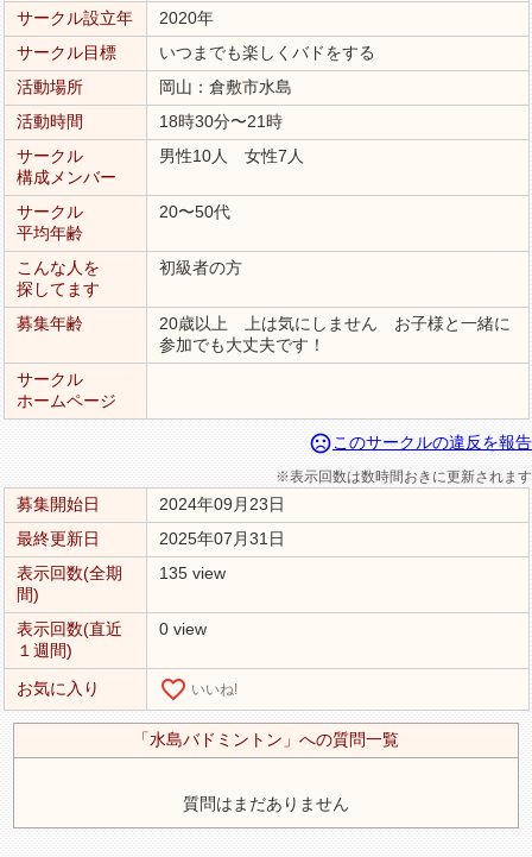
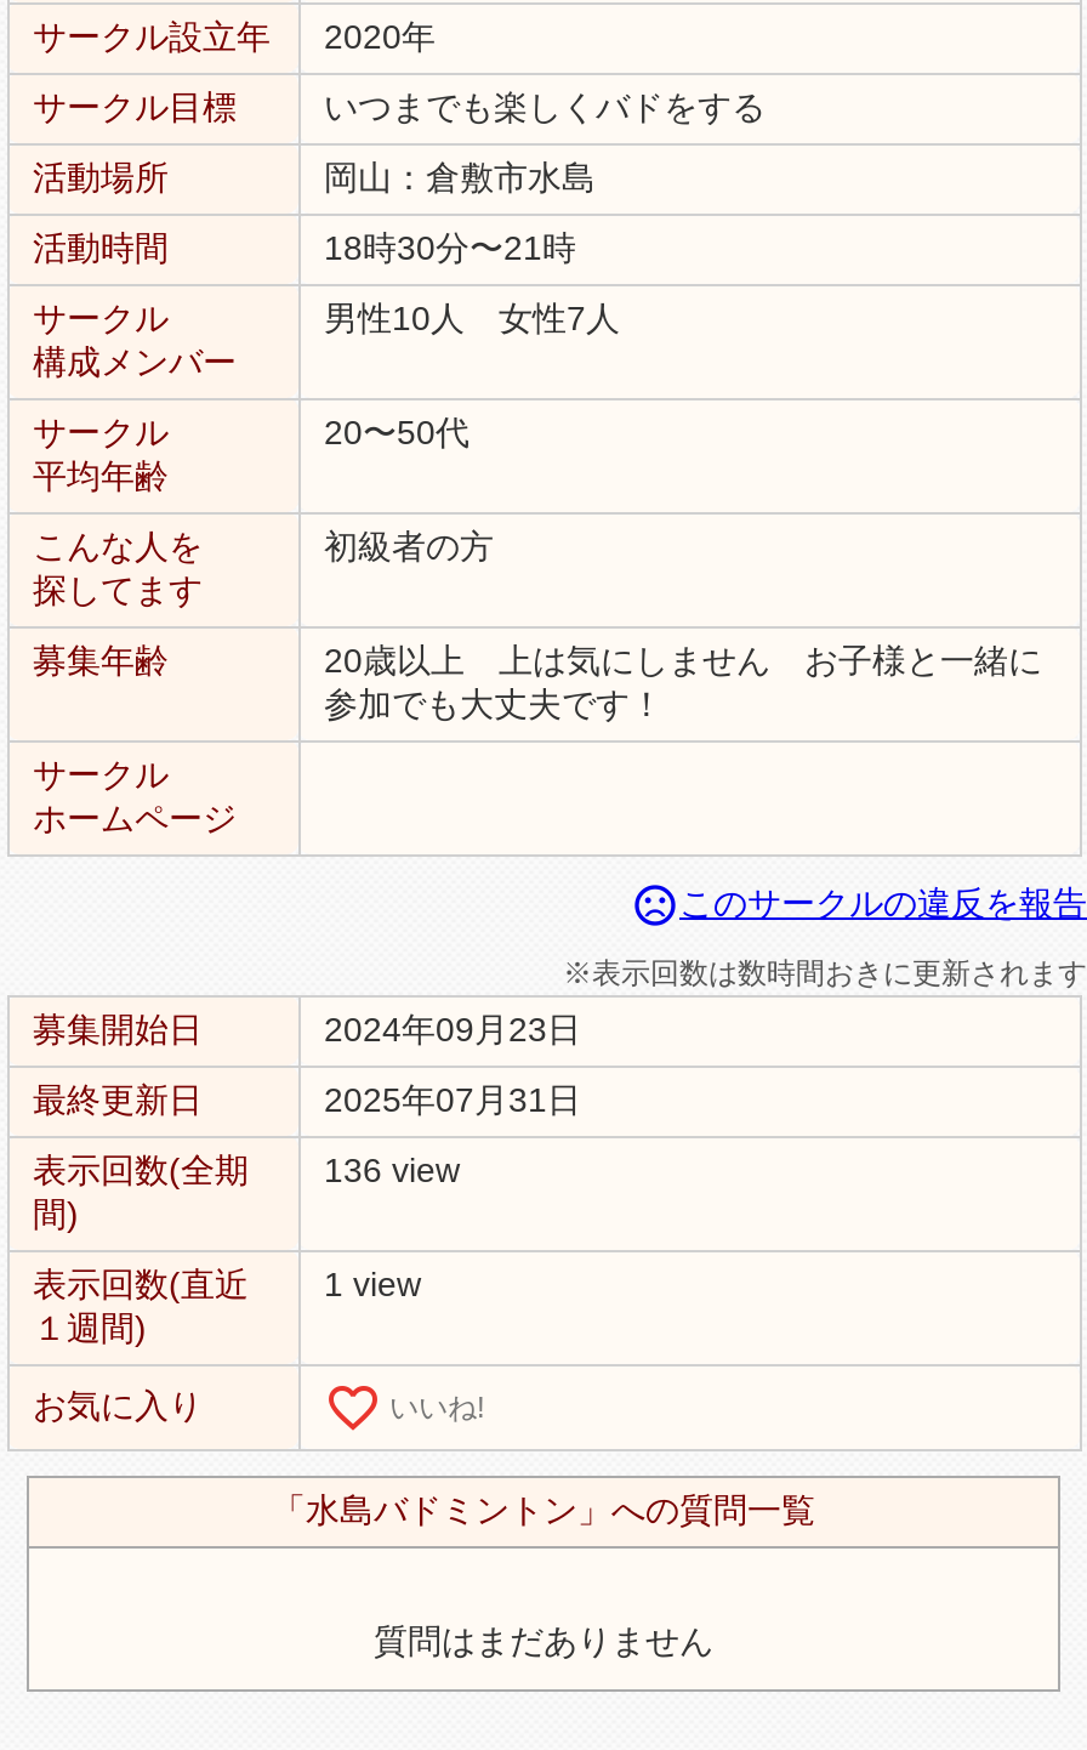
[16,563,225,582] 表示回数(全期 135 view -> [33,1150,460,1189] 表示回数(全期 136 view
[16,619,206,638] 表示回数(直近 0 view -> [33,1265,421,1303] 表示回数(直近 1 view

